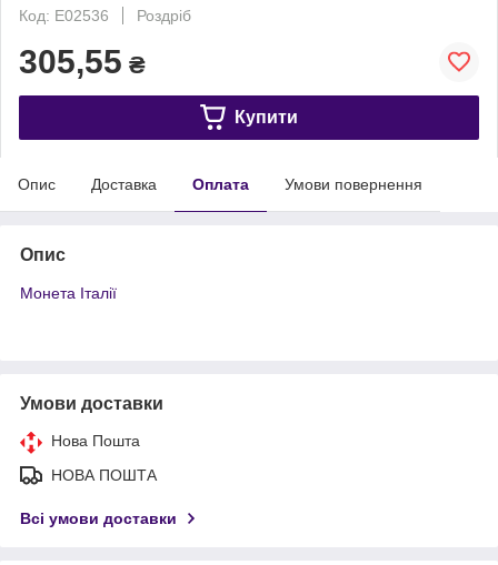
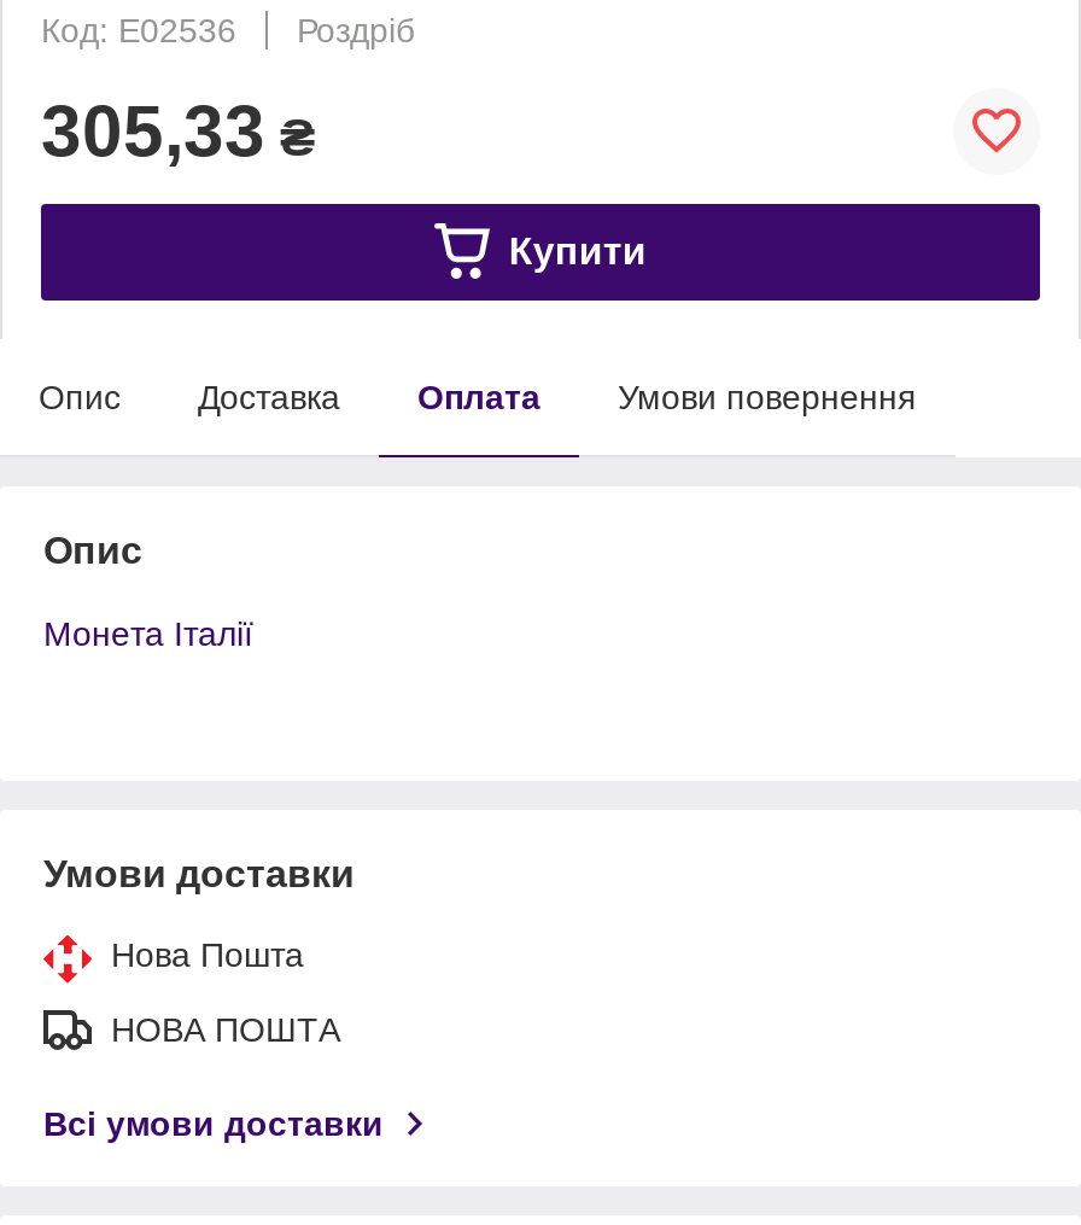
[19,43,146,80] 305,55 ₴ -> [41,90,316,170] 305,33 ₴

